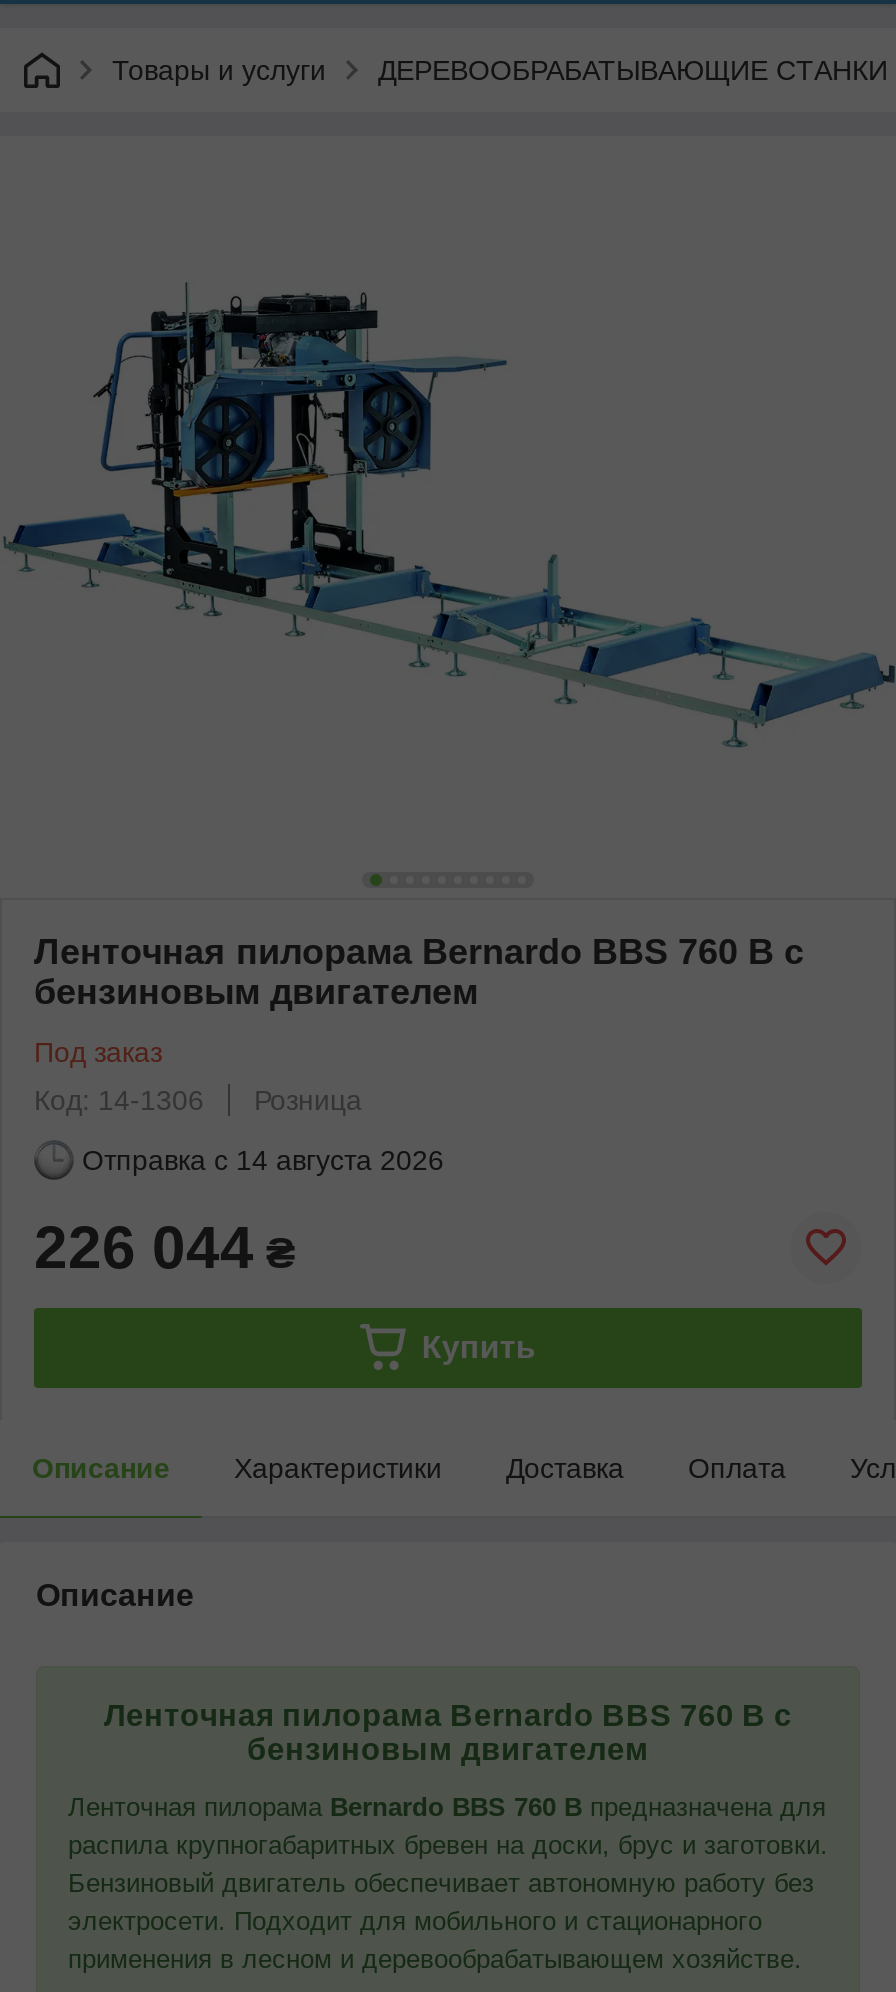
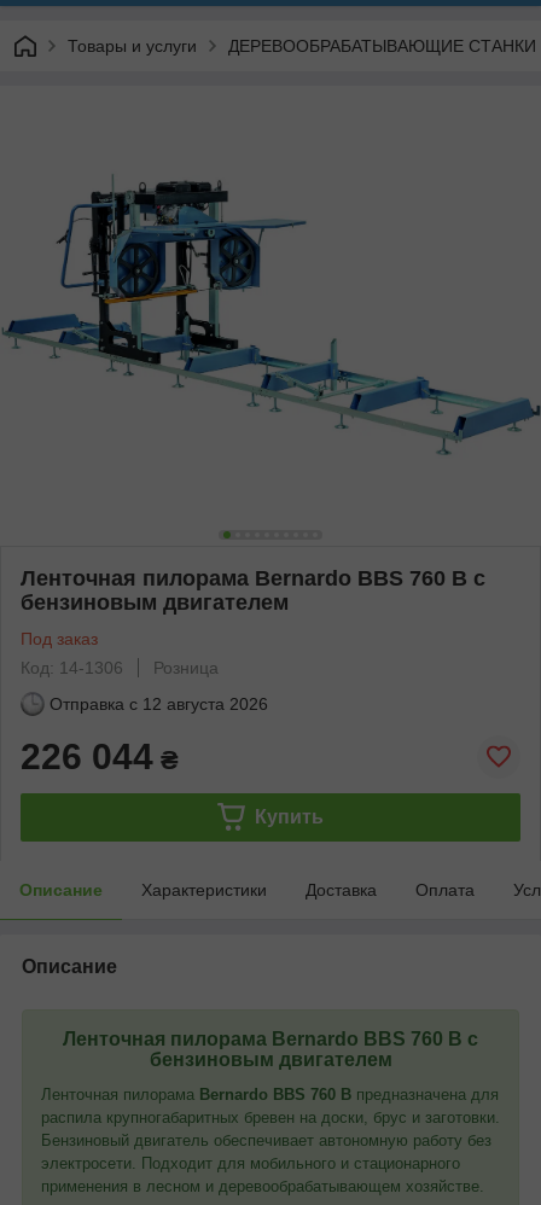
[82,1144,444,1176] Отправка с 14 августа 2026 -> [50,694,268,713] Отправка с 12 августа 2026

